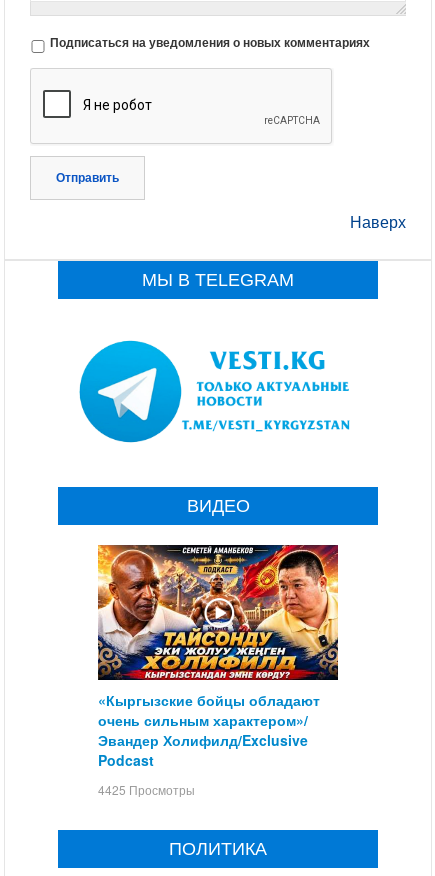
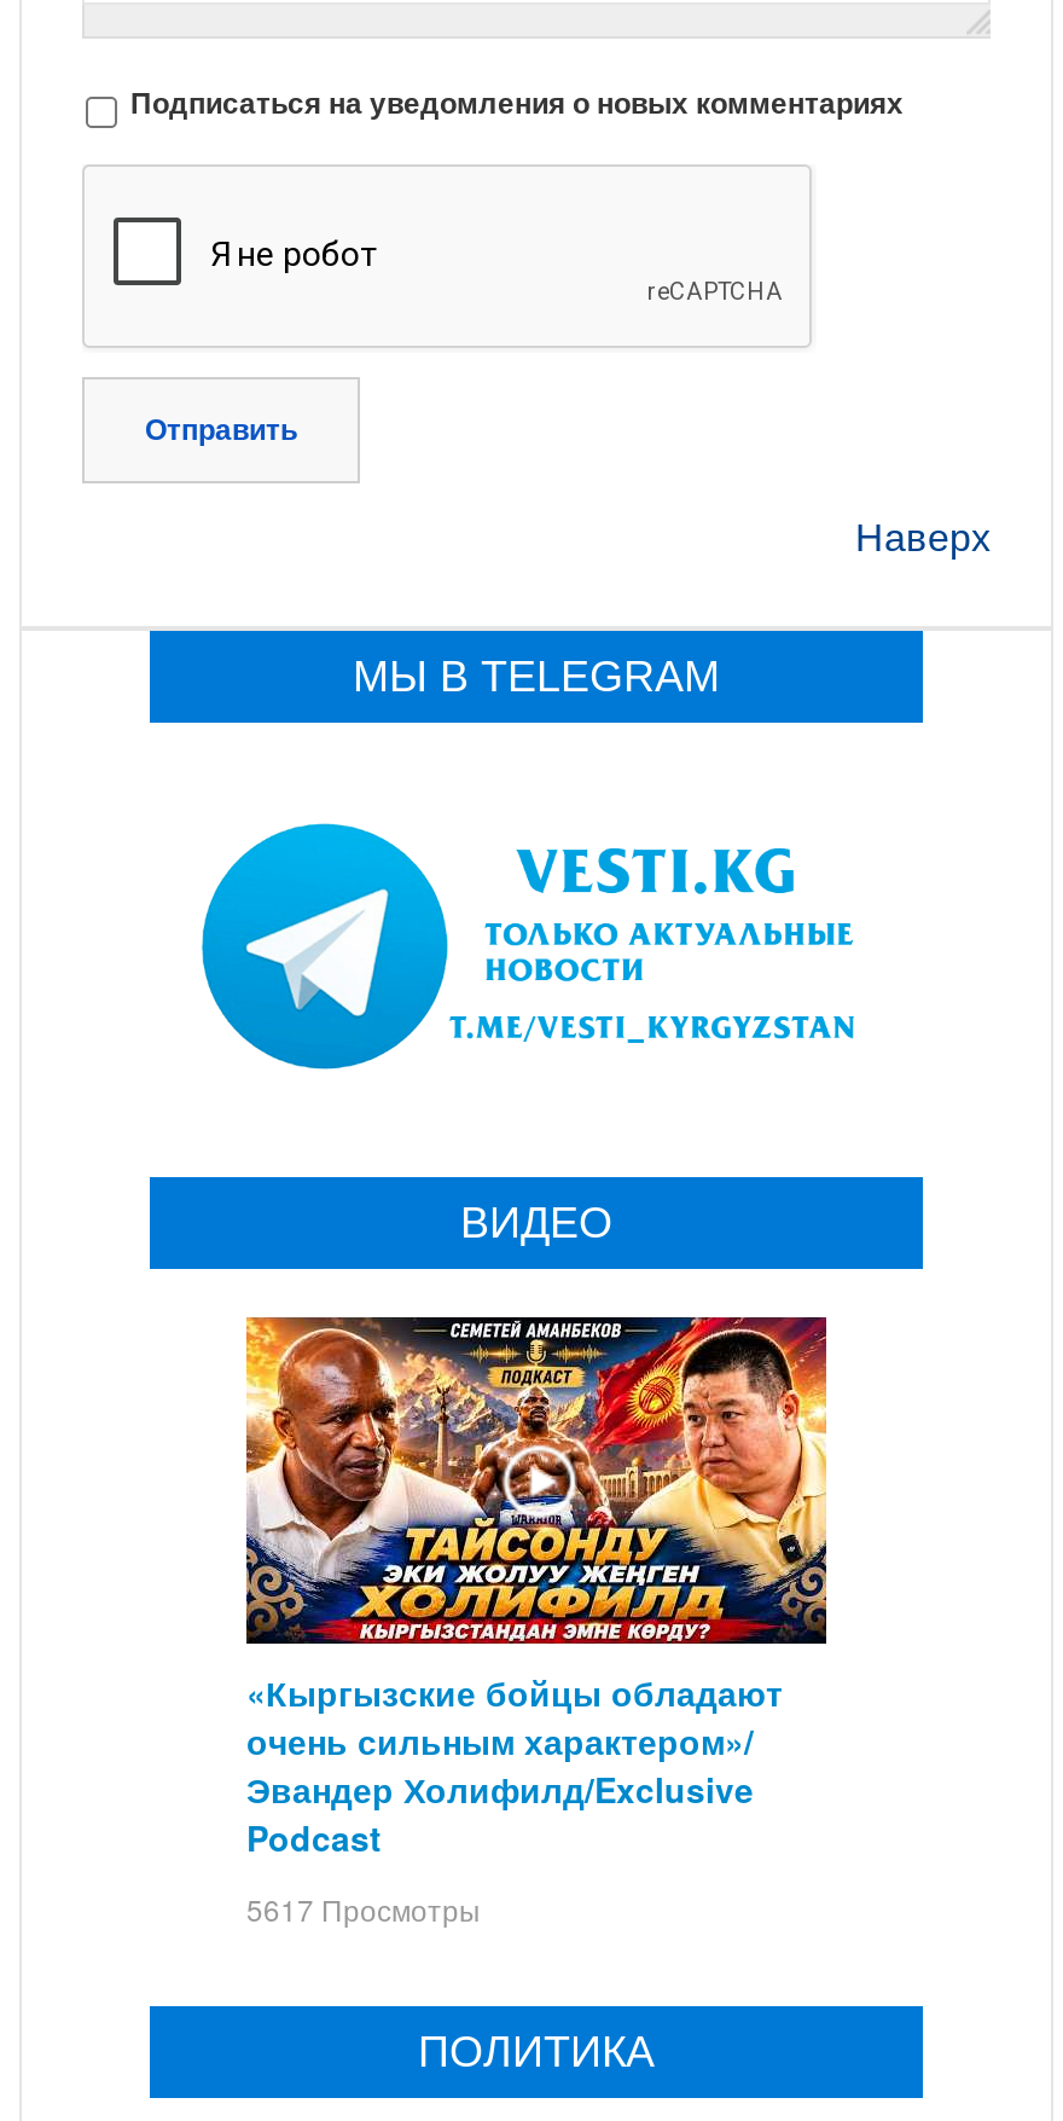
[98,781,195,798] 4425 Просмотры -> [246,1887,481,1928] 5617 Просмотры

